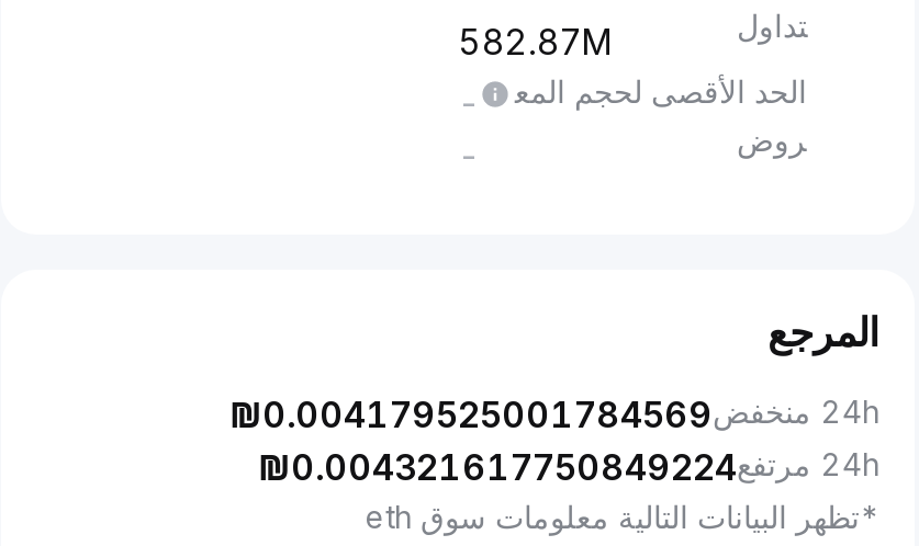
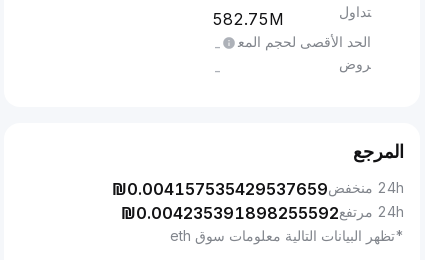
[458,20,612,64] 582.87M -> [212,9,283,29] 582.75M
[229,393,713,436] ₪0.004179525001784569 -> [112,179,328,199] ₪0.004157535429537659
[258,445,737,489] ₪0.004321617750849224 -> [121,203,339,223] ₪0.004235391898255592

